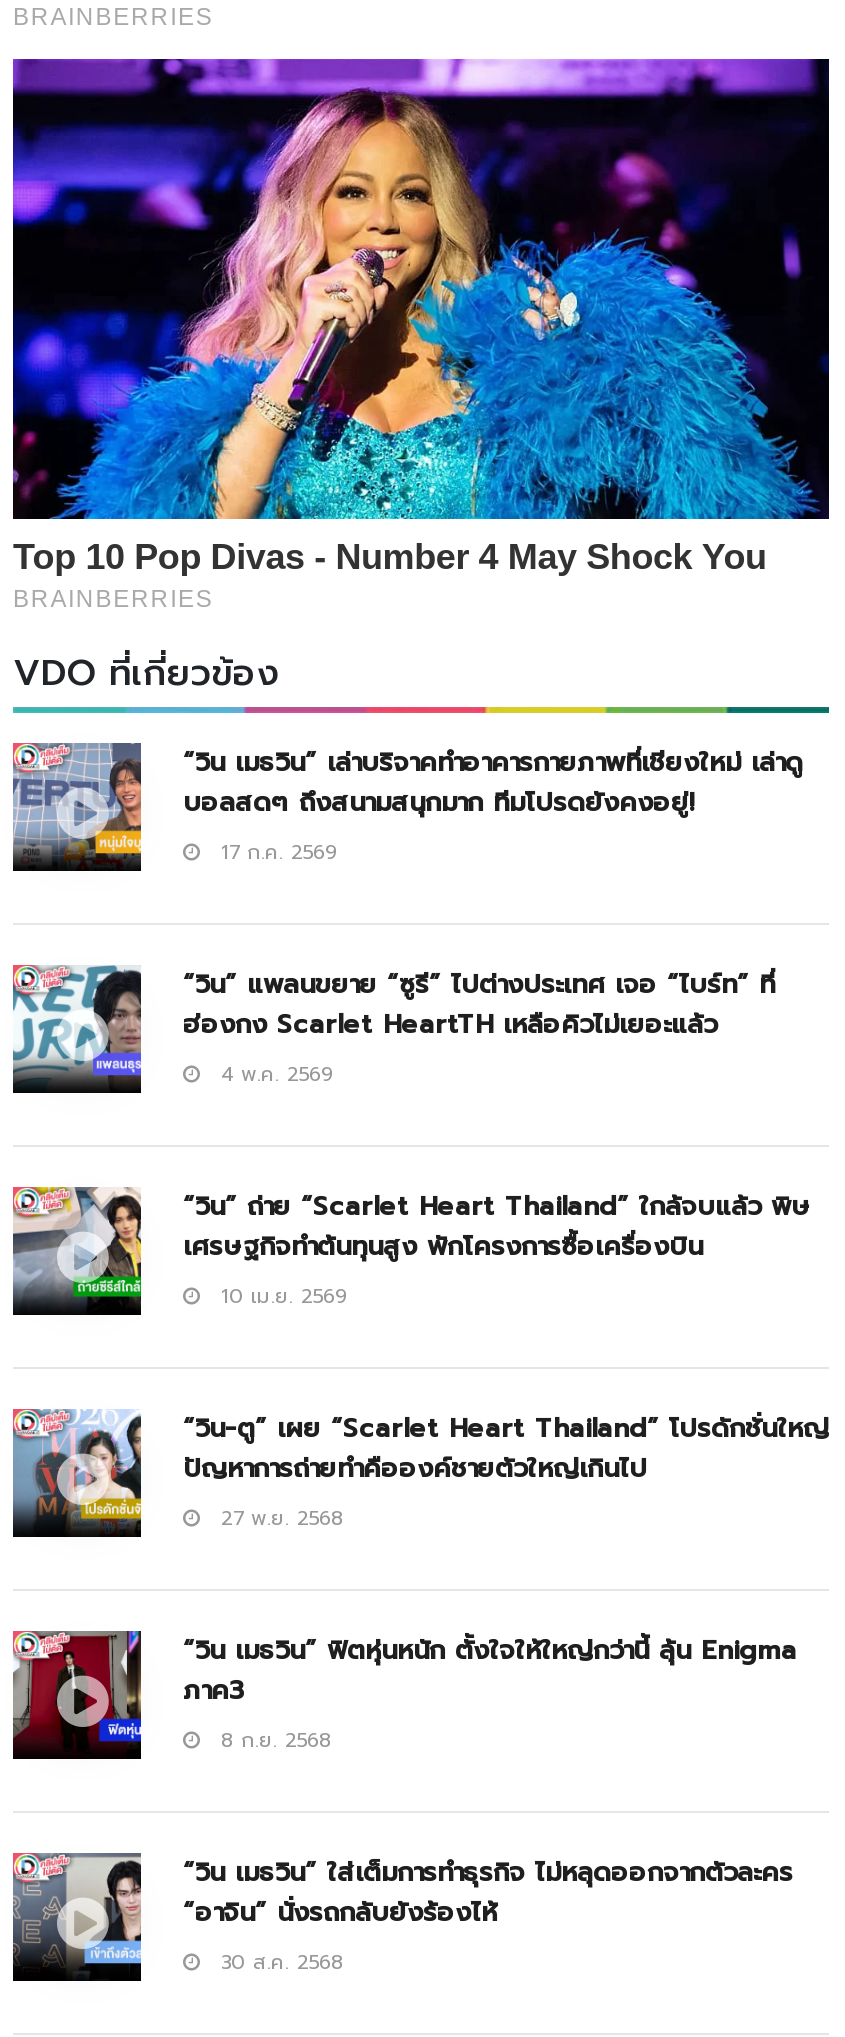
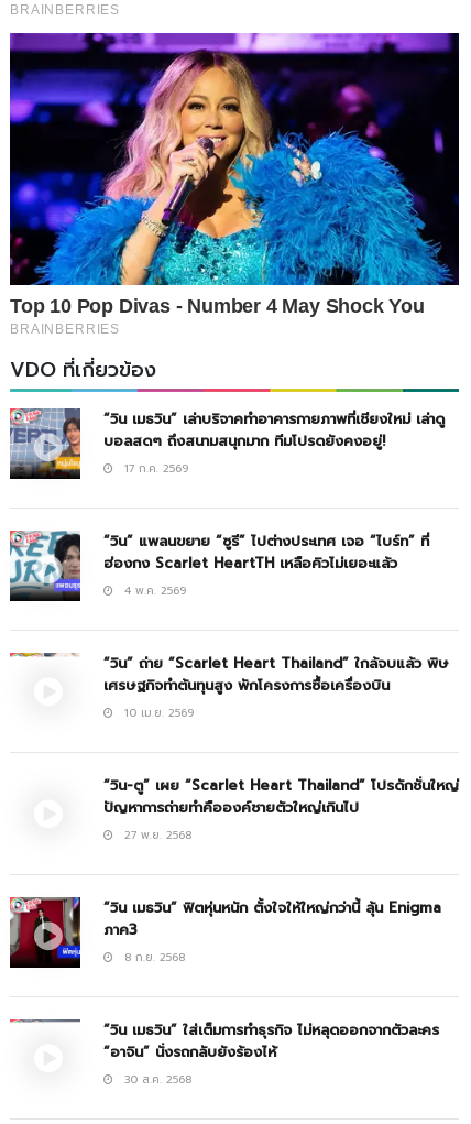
[11,1186,143,1318] [image] -> none
[11,1408,143,1540] [image] -> none
[11,1858,143,1984] [image] -> none

